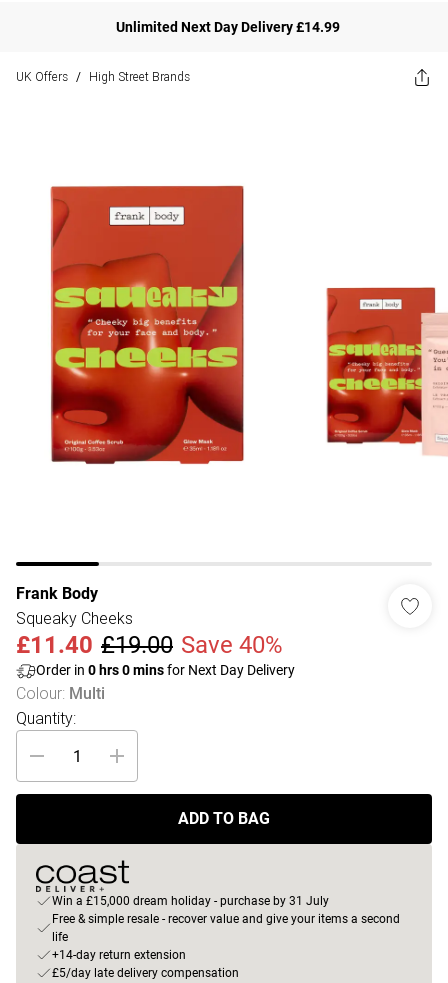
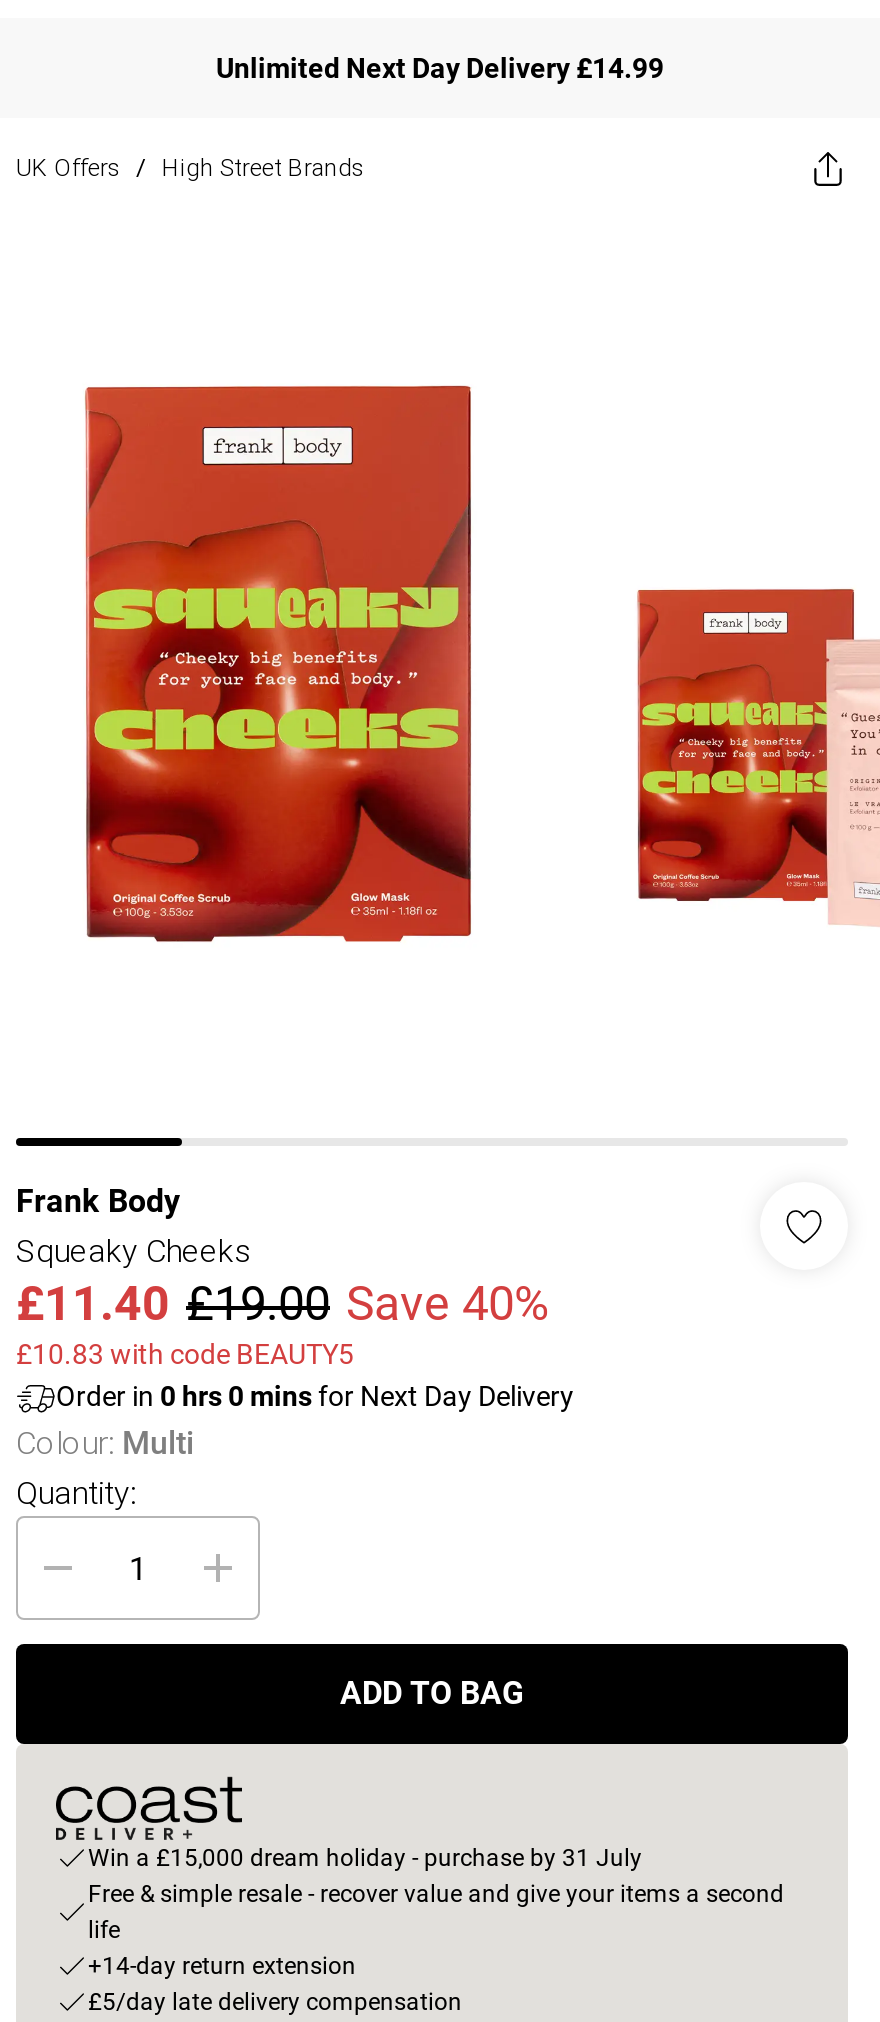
none -> [16,1338,354,1370] £10.83 with code BEAUTY5

